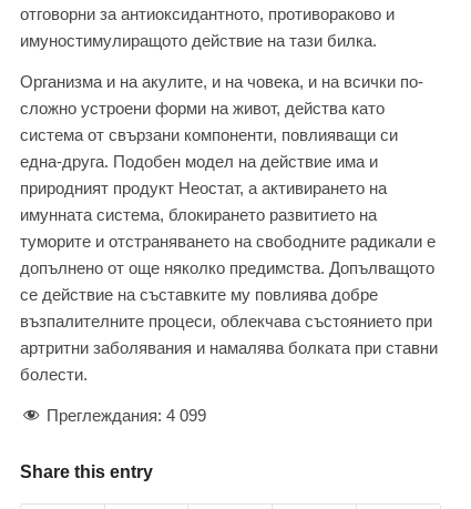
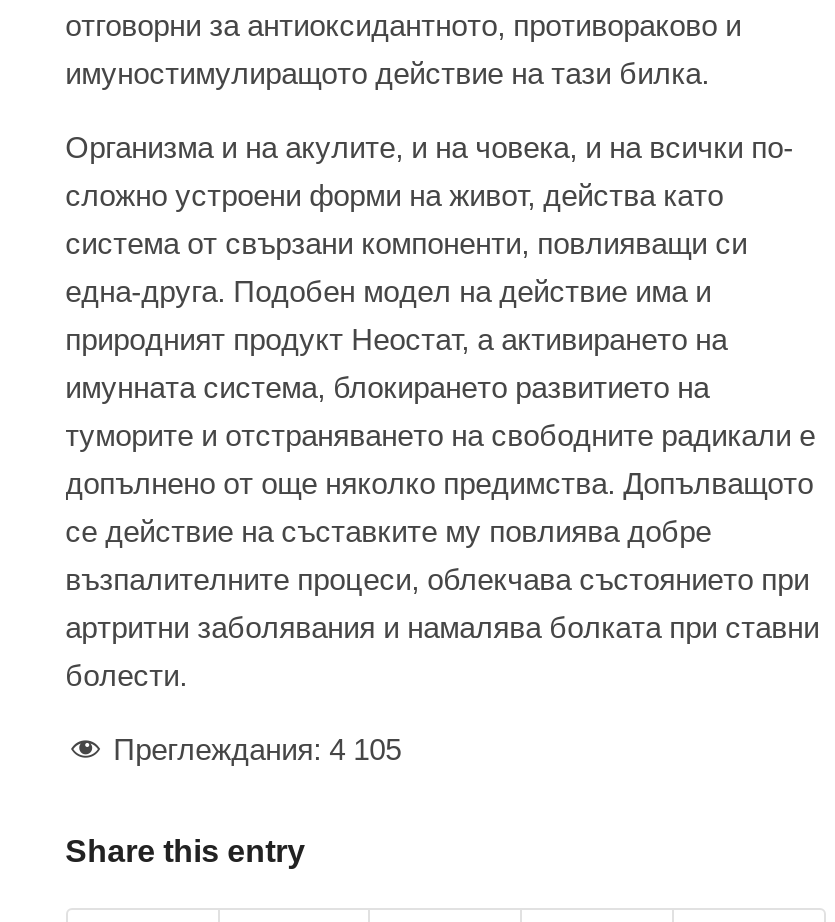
[46,406,206,425] Преглеждания: 4 099 -> [113,732,401,766] Преглеждания: 4 105

